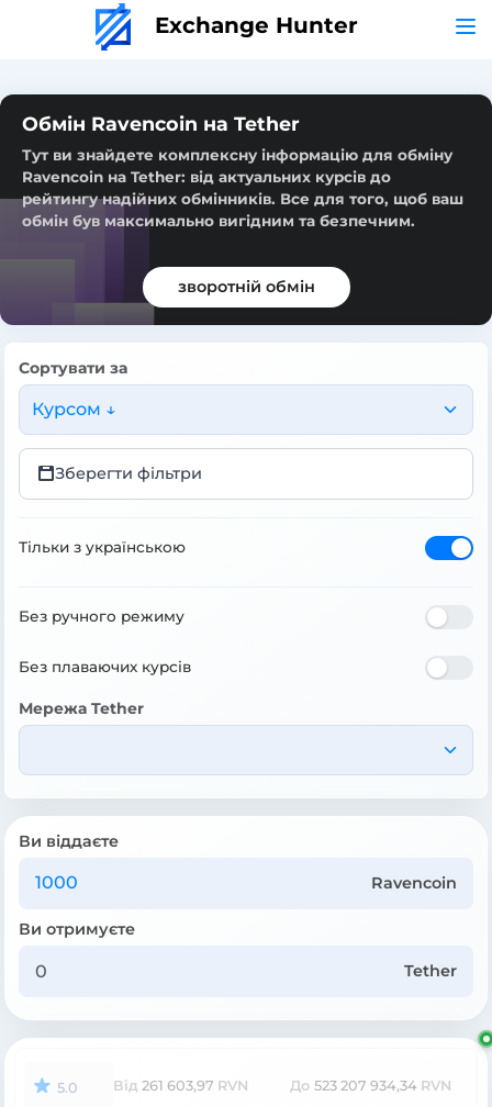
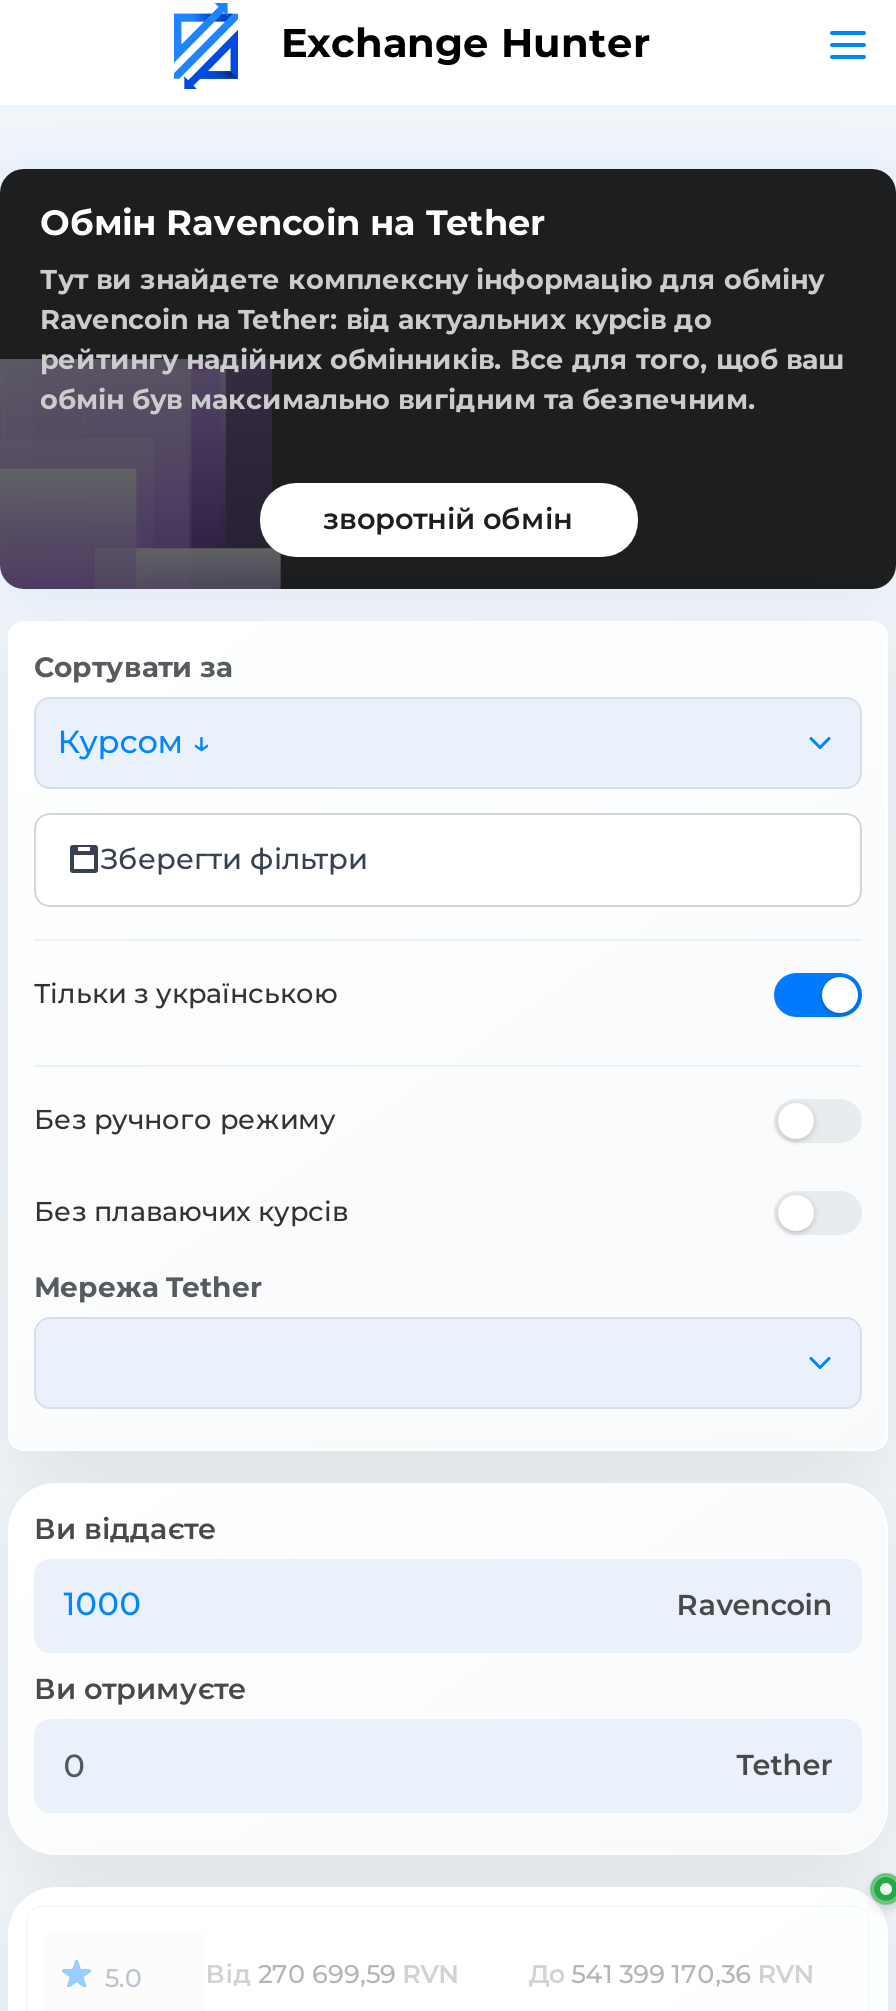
[113,1077,248,1094] Від 261 603,97 RVN -> [206,1959,458,1989] Від 270 699,59 RVN
[290,1077,451,1094] До 523 207 934,34 RVN -> [529,1959,814,1989] До 541 399 170,36 RVN

